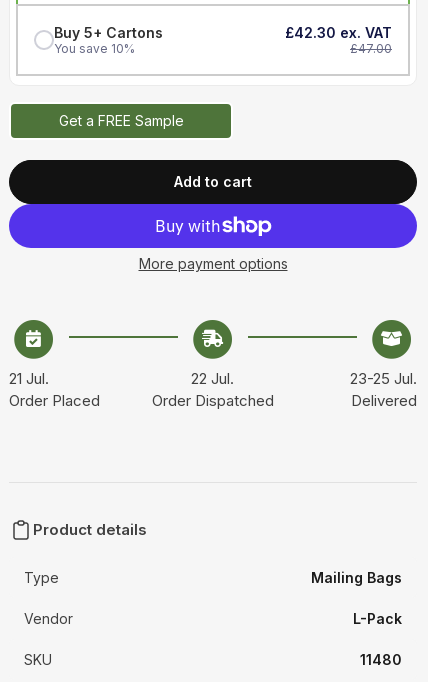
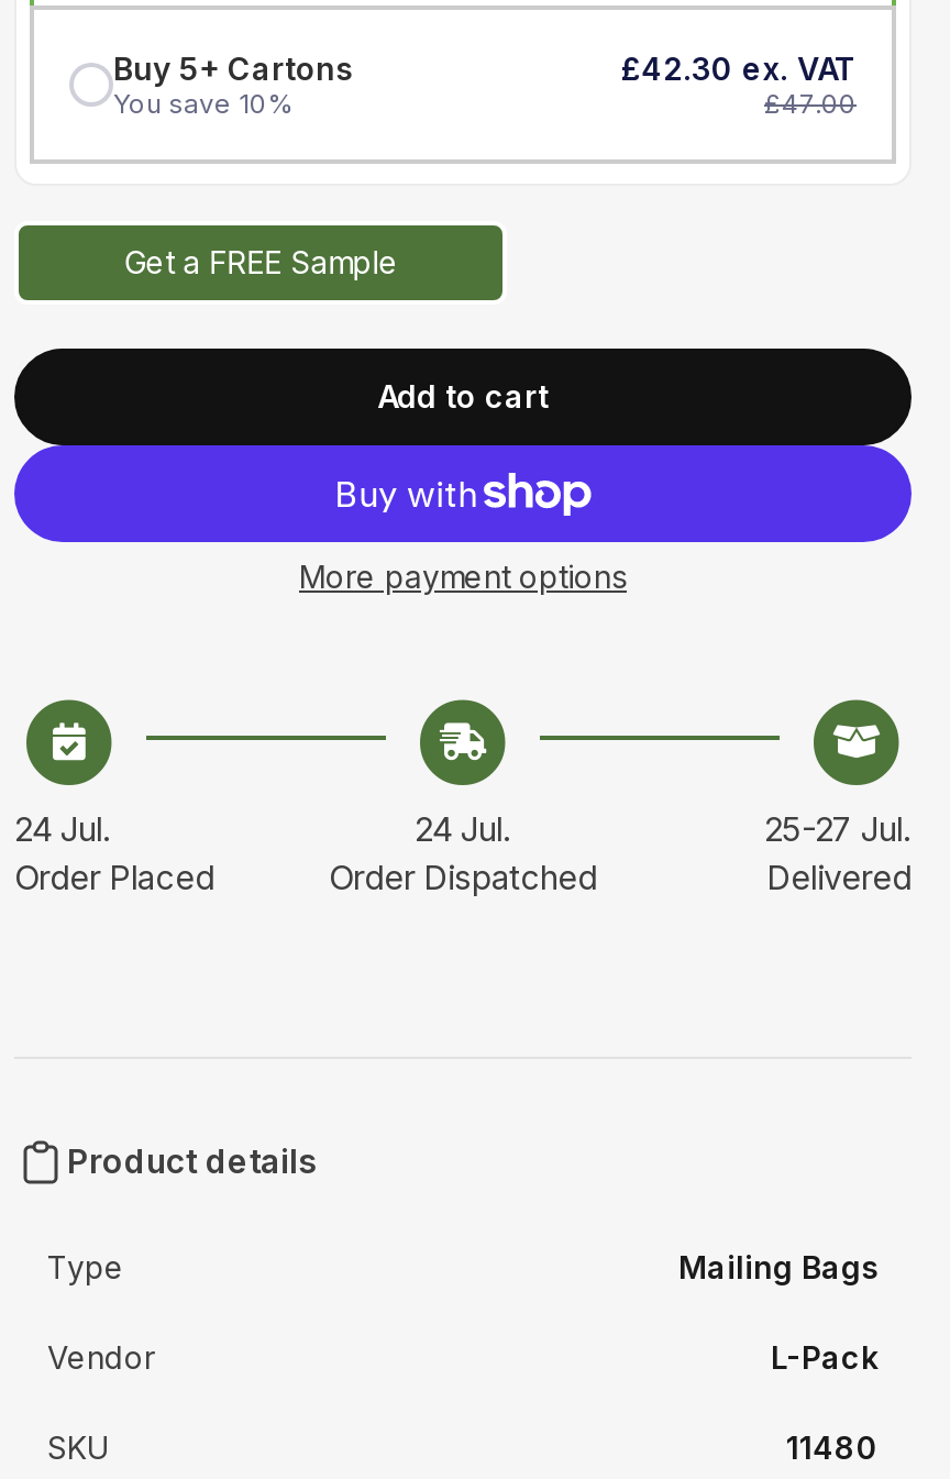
[9,369,49,388] 21 Jul. -> [14,809,111,851] 24 Jul.
[191,369,234,388] 22 Jul. -> [415,809,511,851] 24 Jul.
[350,369,417,388] 23-25 Jul. -> [764,809,912,851] 25-27 Jul.

